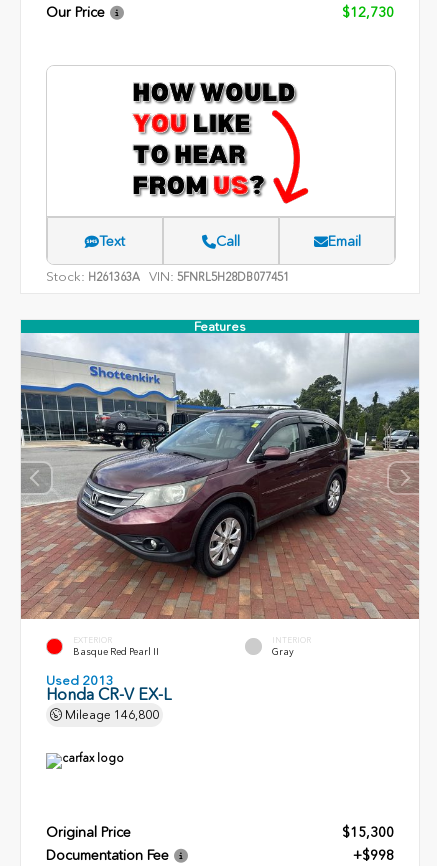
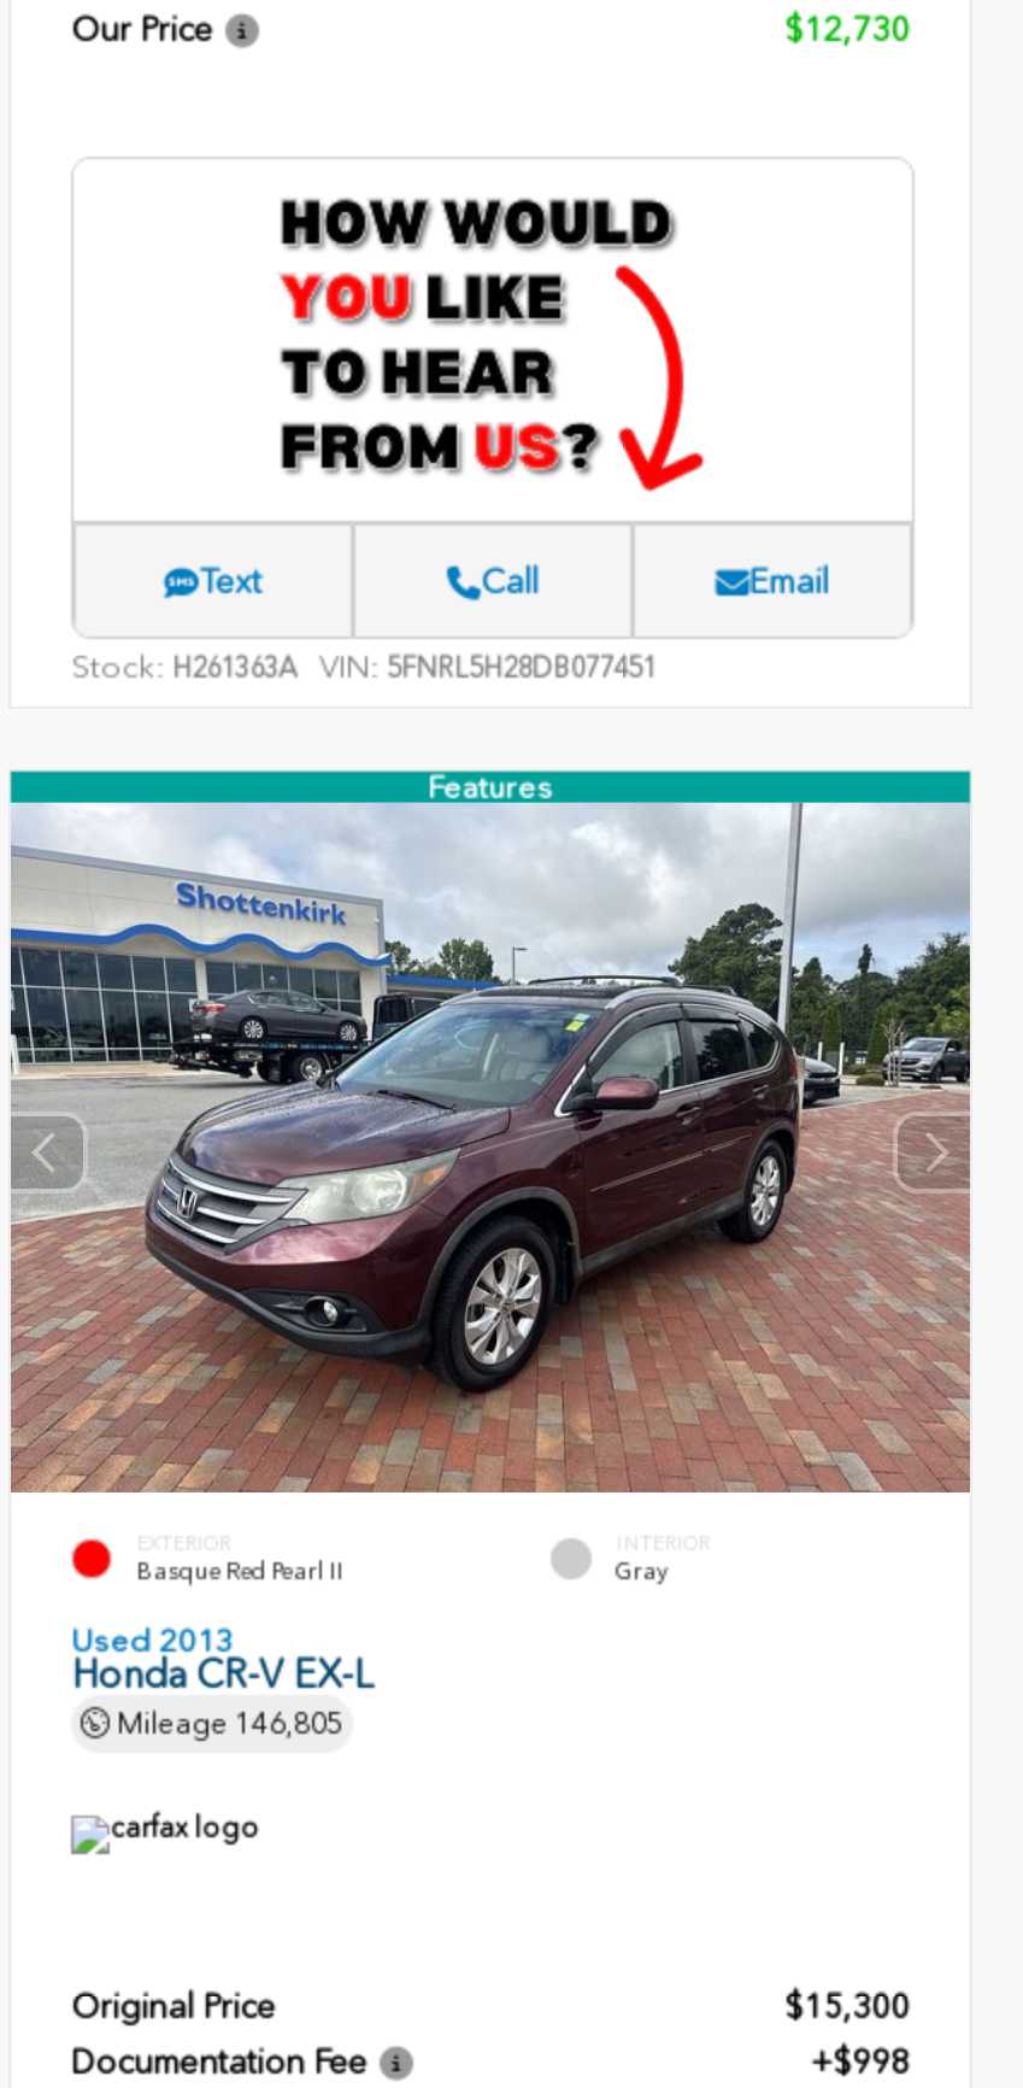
[62,707,159,721] Mileage 146,800 -> [110,1705,343,1738] Mileage 146,805

